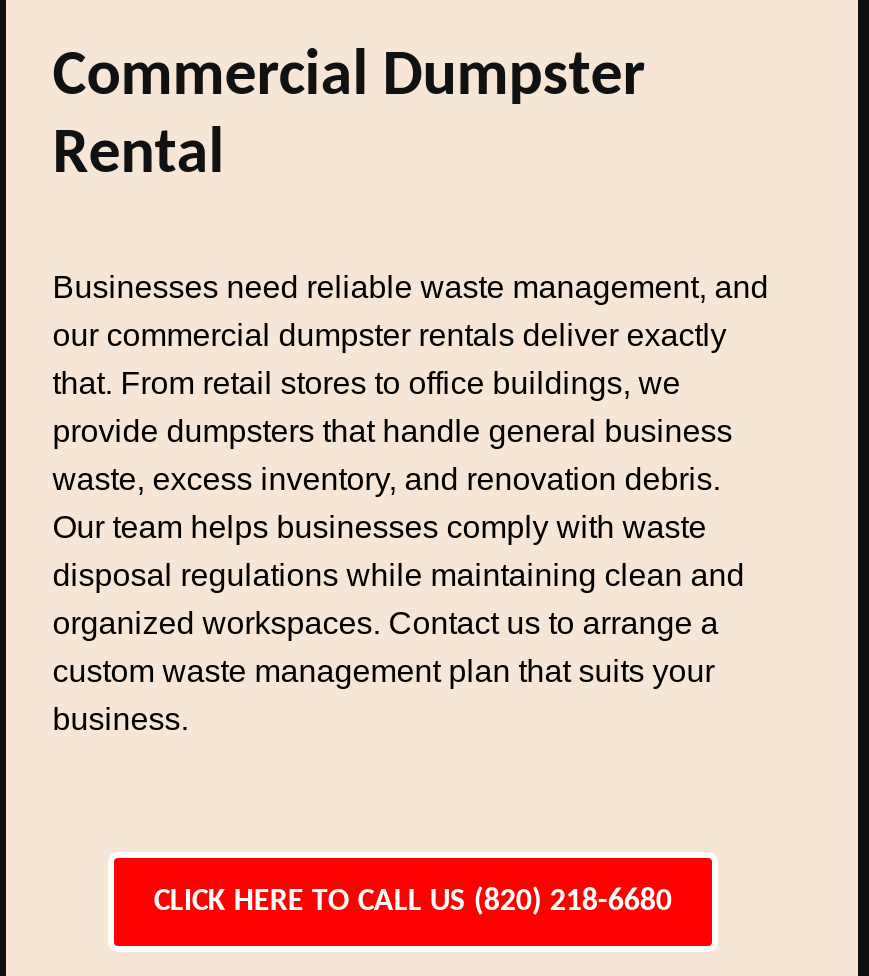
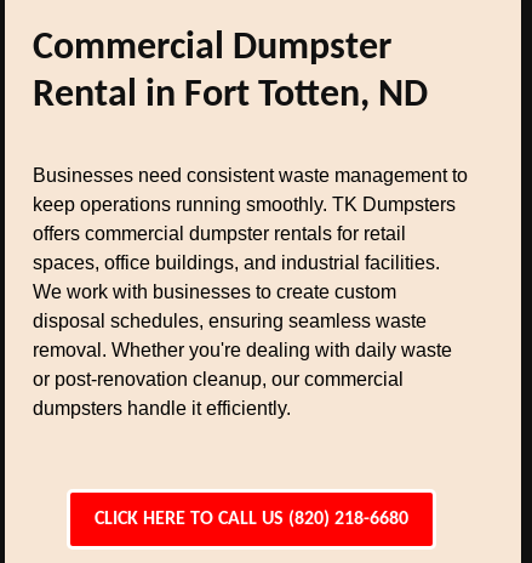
[52,124,224,188] Rental -> [33,76,428,115] Rental in Fort Totten, ND
[52,270,768,736] Businesses need reliable waste management, and | our commercial dumpster rentals deliver exactly | that. From retail stores to office buildings, we | provide dumpsters that handle general business | waste, excess inventory, and renovation debris. | Our team helps businesses comply with waste | disposal regulations while maintaining clean and | organized workspaces. Contact us to arrange a | custom waste management plan that suits your | business. -> [33,165,468,419] Businesses need consistent waste management to | keep operations running smoothly. TK Dumpsters | offers commercial dumpster rentals for retail | spaces, office buildings, and industrial facilities. | We work with businesses to create custom | disposal schedules, ensuring seamless waste | removal. Whether you're dealing with daily waste | or post-renovation cleanup, our commercial | dumpsters handle it efficiently.

